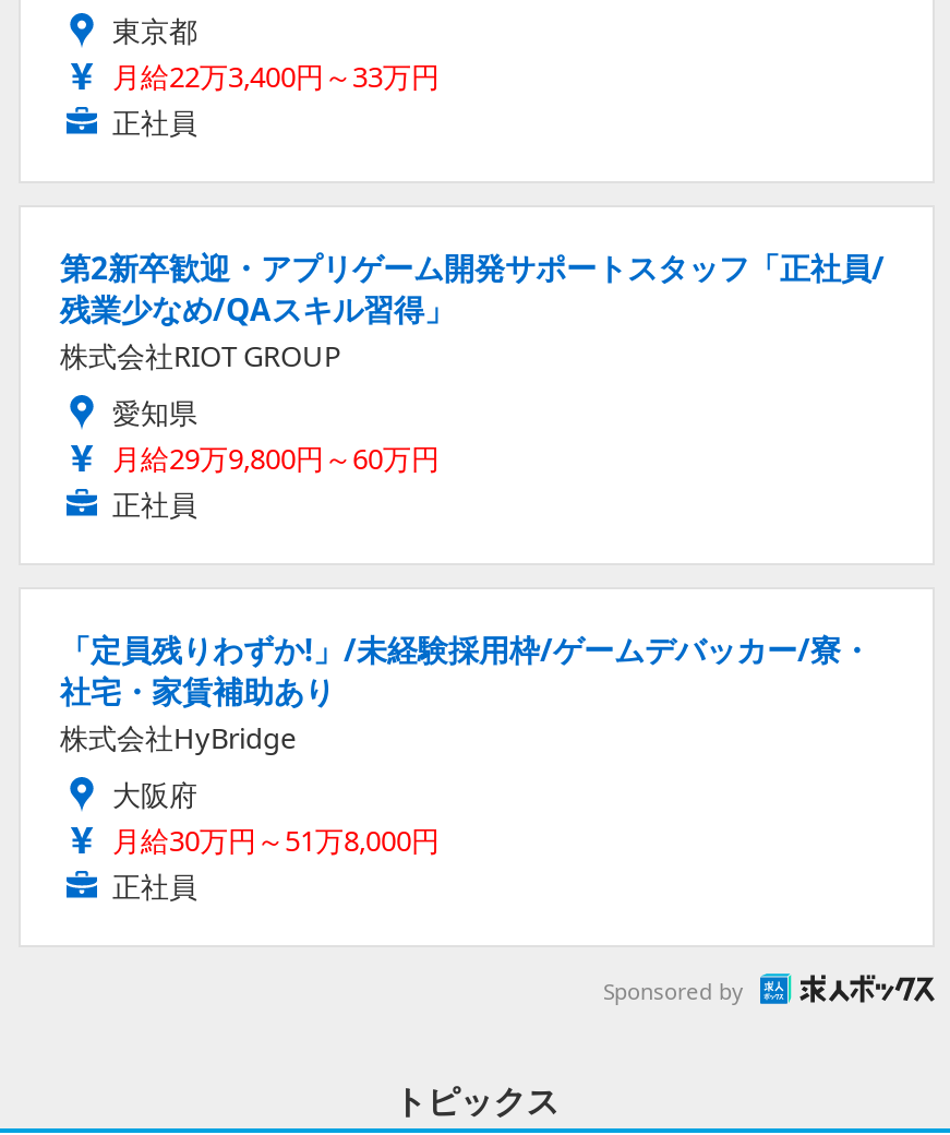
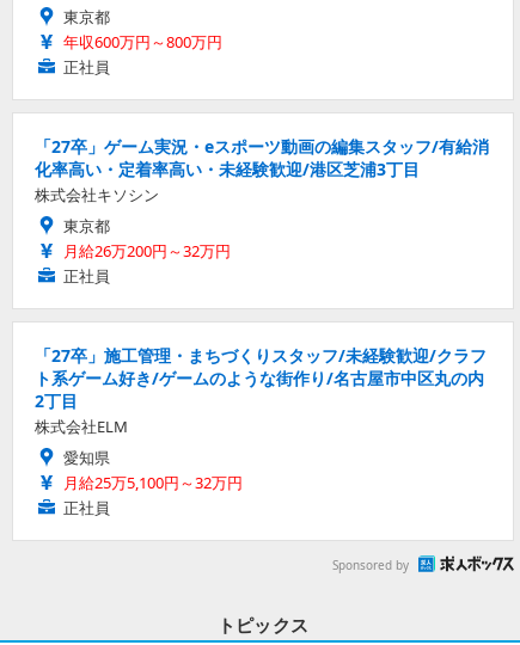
[112,57,440,96] 月給22万3,400円～33万円 -> [63,31,222,53] 年収600万円～800万円
[60,247,885,478] 第2新卒歓迎・アプリゲーム開発サポートスタッフ「正社員/ | 残業少なめ/QAスキル習得」 | 株式会社RIOT GROUP | 愛知県 | 月給29万9,800円～60万円 -> [35,135,489,262] 「27卒」ゲーム実況・eスポーツ動画の編集スタッフ/有給消 | 化率高い・定着率高い・未経験歓迎/港区芝浦3丁目 | 株式会社キソシン | 東京都 | 月給26万200円～32万円
[60,629,871,860] 「定員残りわずか!」/未経験採用枠/ゲームデバッカー/寮・ | 社宅・家賃補助あり | 株式会社HyBridge | 大阪府 | 月給30万円～51万8,000円 -> [35,344,487,494] 「27卒」施工管理・まちづくりスタッフ/未経験歓迎/クラフ | ト系ゲーム好き/ゲームのような街作り/名古屋市中区丸の内 | 2丁目 | 株式会社ELM | 愛知県 | 月給25万5,100円～32万円

